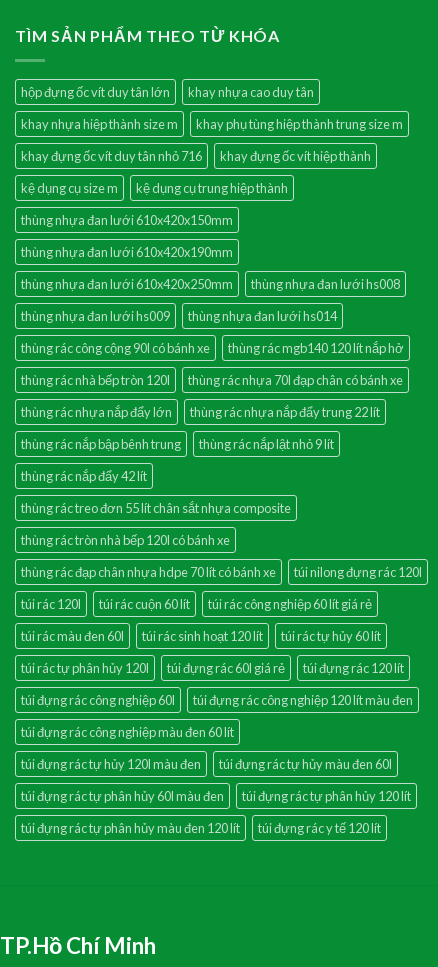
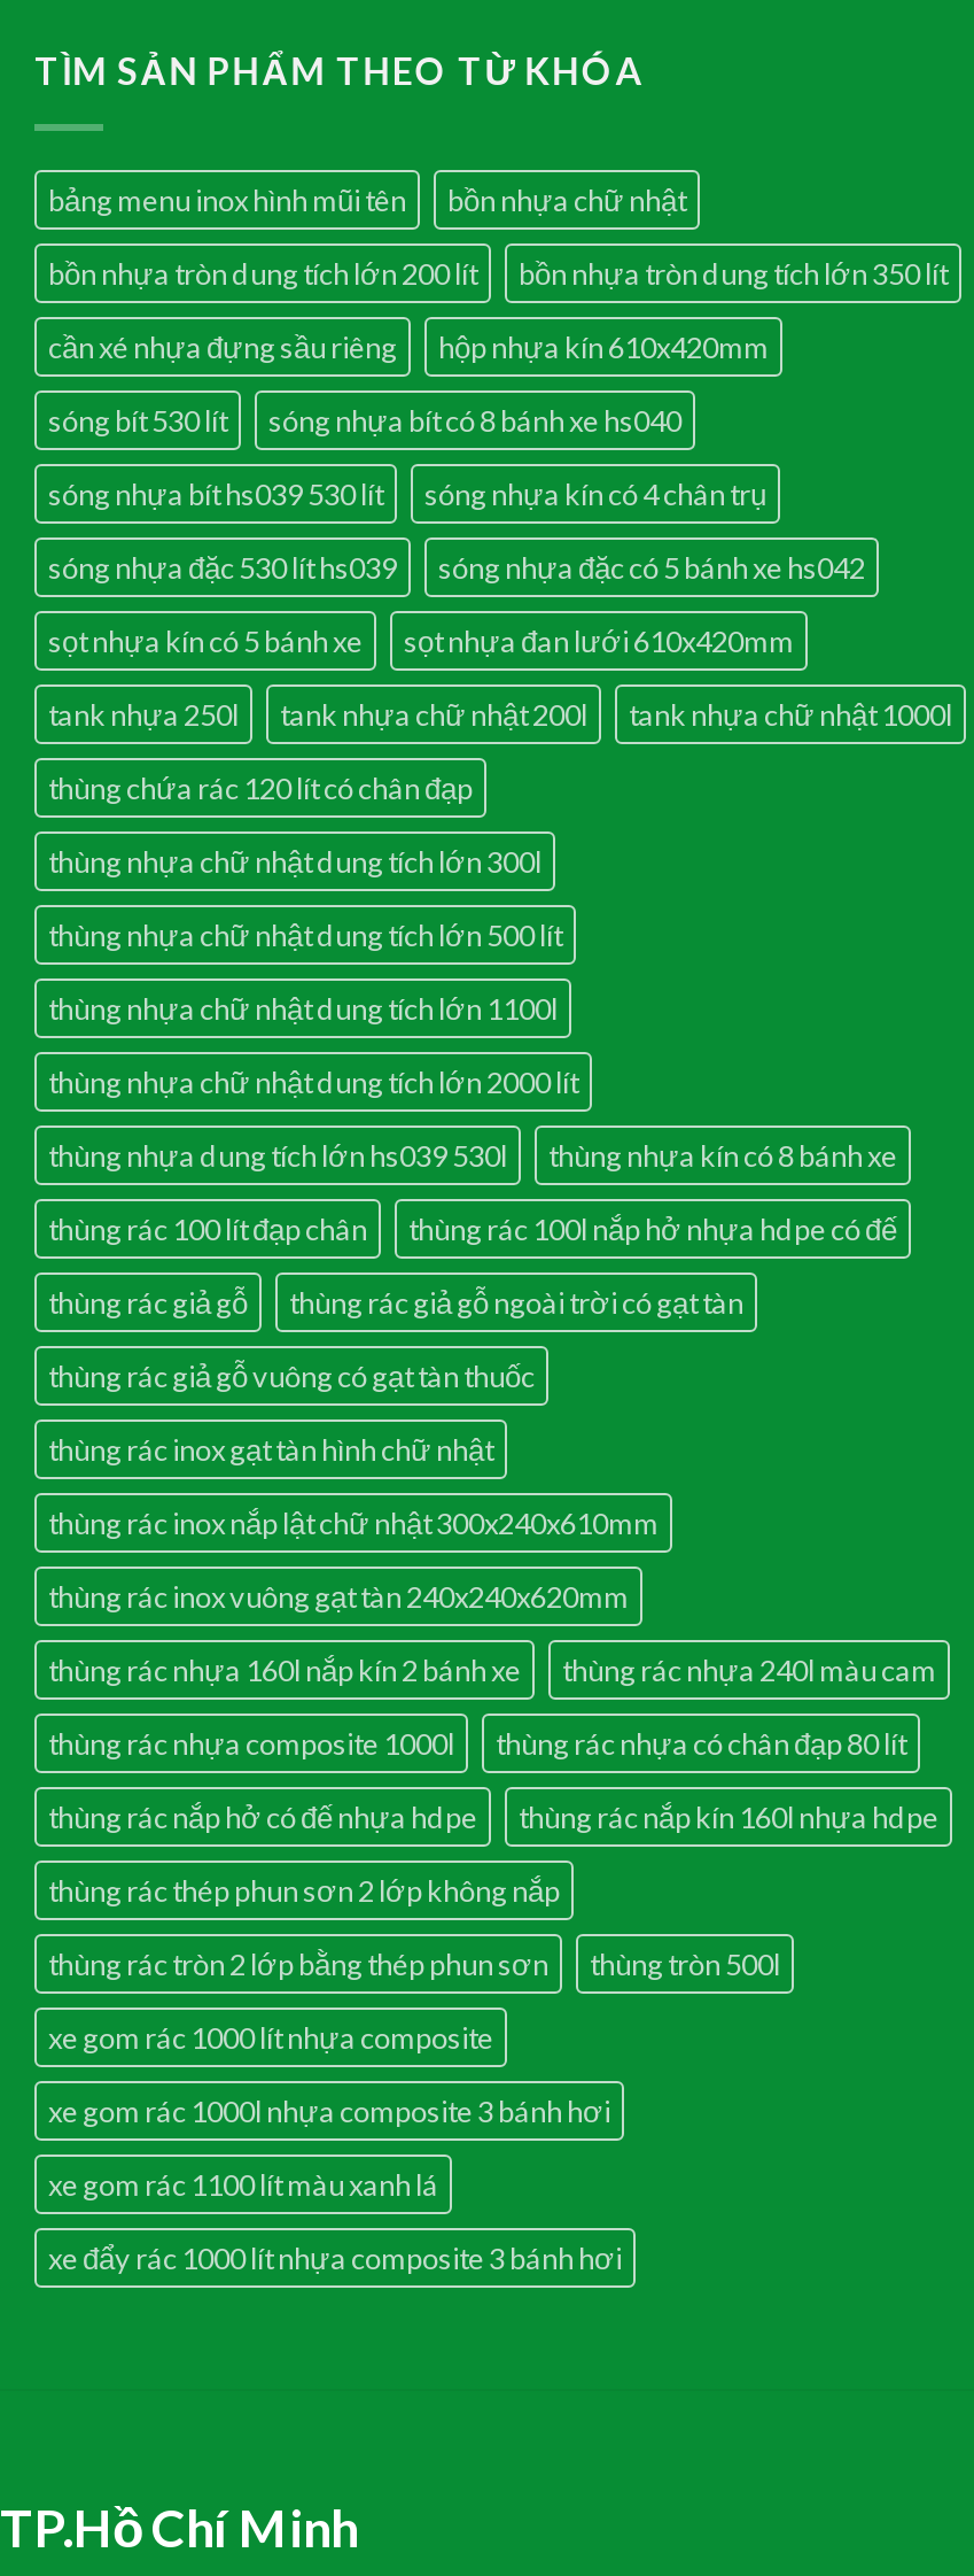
[21,84,422,836] hộp đựng ốc vít duy tân lớn | khay nhựa cao duy tân | khay nhựa hiệp thành size m | khay phụ tùng hiệp thành trung size m | khay đựng ốc vít duy tân nhỏ 716 | khay đựng ốc vít hiệp thành | kệ dụng cụ size m | kệ dụng cụ trung hiệp thành | thùng nhựa đan lưới 610x420x150mm | thùng nhựa đan lưới 610x420x190mm | thùng nhựa đan lưới 610x420x250mm | thùng nhựa đan lưới hs008 | thùng nhựa đan lưới hs009 | thùng nhựa đan lưới hs014 | thùng rác công cộng 90l có bánh xe | thùng rác mgb140 120 lít nắp hở | thùng rác nhà bếp tròn 120l | thùng rác nhựa 70l đạp chân có bánh xe | thùng rác nhựa nắp đẩy lớn | thùng rác nhựa nắp đẩy trung 22 lít | thùng rác nắp bập bênh trung | thùng rác nắp lật nhỏ 9 lít | thùng rác nắp đẩy 42 lít | thùng rác treo đơn 55 lít chân sắt nhựa composite | thùng rác tròn nhà bếp 120l có bánh xe | thùng rác đạp chân nhựa hdpe 70 lít có bánh xe | túi nilong đựng rác 120l | túi rác 120l | túi rác cuộn 60 lít | túi rác công nghiệp 60 lít giá rẻ | túi rác màu đen 60l | túi rác sinh hoạt 120 lít | túi rác tự hủy 60 lít | túi rác tự phân hủy 120l | túi đựng rác 60l giá rẻ | túi đựng rác 120 lít | túi đựng rác công nghiệp 60l | túi đựng rác công nghiệp 120 lít màu đen | túi đựng rác công nghiệp màu đen 60 lít | túi đựng rác tự hủy 120l màu đen | túi đựng rác tự hủy màu đen 60l | túi đựng rác tự phân hủy 60l màu đen | túi đựng rác tự phân hủy 120 lít | túi đựng rác tự phân hủy màu đen 120 lít | túi đựng rác y tế 120 lít -> [48,181,952,2276] bảng menu inox hình mũi tên | bồn nhựa chữ nhật | bồn nhựa tròn dung tích lớn 200 lít | bồn nhựa tròn dung tích lớn 350 lít | cần xé nhựa đựng sầu riêng | hộp nhựa kín 610x420mm | sóng bít 530 lít | sóng nhựa bít có 8 bánh xe hs040 | sóng nhựa bít hs039 530 lít | sóng nhựa kín có 4 chân trụ | sóng nhựa đặc 530 lít hs039 | sóng nhựa đặc có 5 bánh xe hs042 | sọt nhựa kín có 5 bánh xe | sọt nhựa đan lưới 610x420mm | tank nhựa 250l | tank nhựa chữ nhật 200l | tank nhựa chữ nhật 1000l | thùng chứa rác 120 lít có chân đạp | thùng nhựa chữ nhật dung tích lớn 300l | thùng nhựa chữ nhật dung tích lớn 500 lít | thùng nhựa chữ nhật dung tích lớn 1100l | thùng nhựa chữ nhật dung tích lớn 2000 lít | thùng nhựa dung tích lớn hs039 530l | thùng nhựa kín có 8 bánh xe | thùng rác 100 lít đạp chân | thùng rác 100l nắp hở nhựa hdpe có đế | thùng rác giả gỗ | thùng rác giả gỗ ngoài trời có gạt tàn | thùng rác giả gỗ vuông có gạt tàn thuốc | thùng rác inox gạt tàn hình chữ nhật | thùng rác inox nắp lật chữ nhật 300x240x610mm | thùng rác inox vuông gạt tàn 240x240x620mm | thùng rác nhựa 160l nắp kín 2 bánh xe | thùng rác nhựa 240l màu cam | thùng rác nhựa composite 1000l | thùng rác nhựa có chân đạp 80 lít | thùng rác nắp hở có đế nhựa hdpe | thùng rác nắp kín 160l nhựa hdpe | thùng rác thép phun sơn 2 lớp không nắp | thùng rác tròn 2 lớp bằng thép phun sơn | thùng tròn 500l | xe gom rác 1000 lít nhựa composite | xe gom rác 1000l nhựa composite 3 bánh hơi | xe gom rác 1100 lít màu xanh lá | xe đẩy rác 1000 lít nhựa composite 3 bánh hơi

